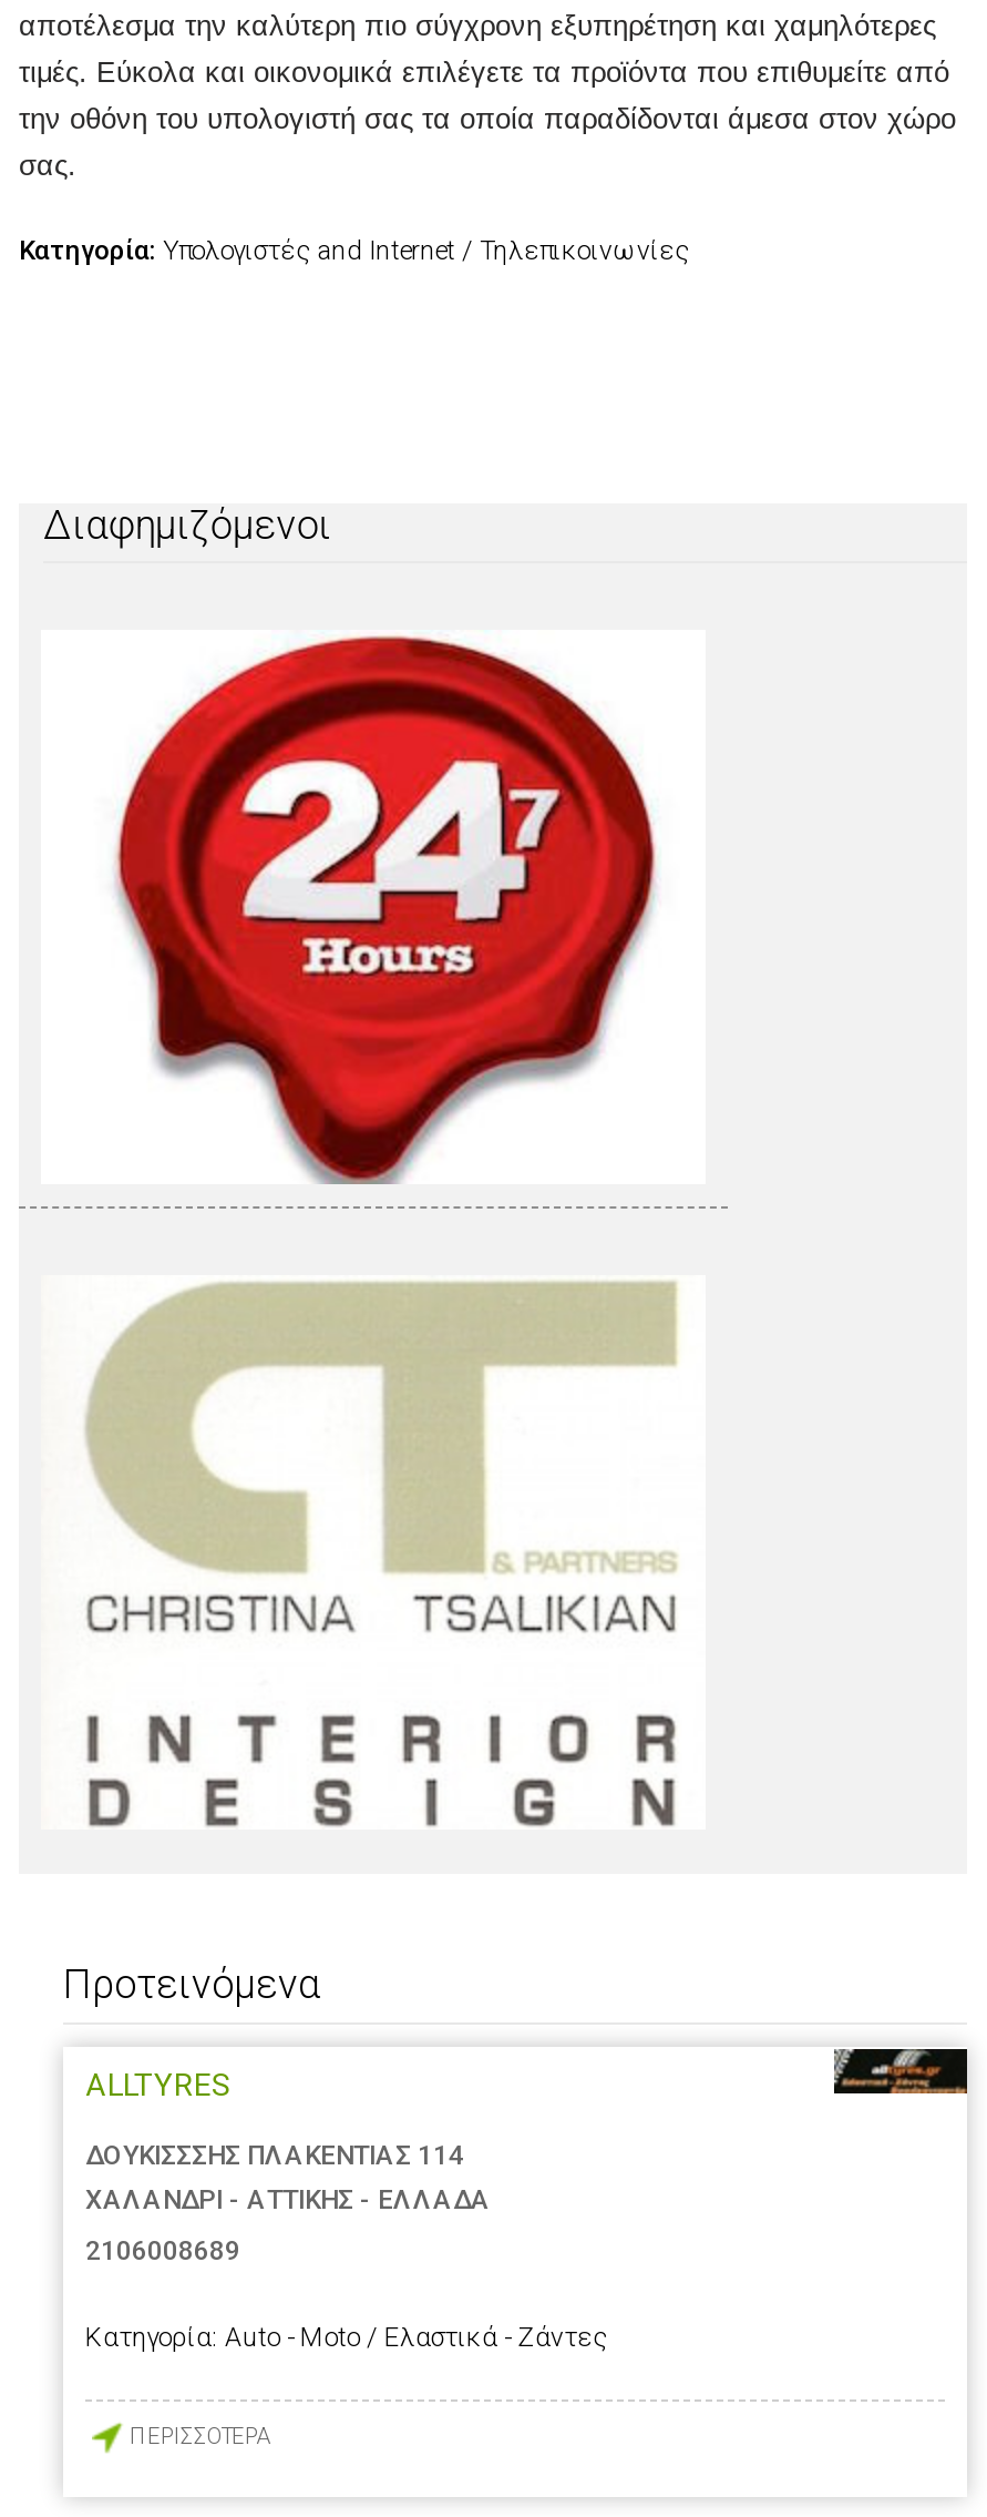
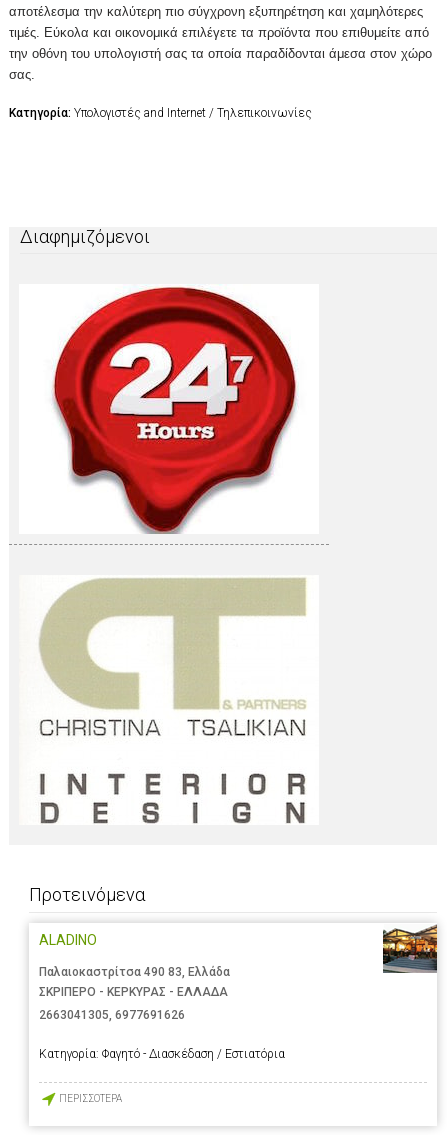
[832,2047,969,2158] [image] -> [377,924,438,974] [image]
[85,2068,232,2103] ALLTYRES -> [39,932,97,948] ALADINO
[85,2141,491,2216] ΔΟΥΚΙΣΣΣΗΣ ΠΛΑΚΕΝΤΙΑΣ 114 | ΧΑΛΑΝΔΡΙ - ΑΤΤΙΚΗΣ - ΕΛΛΑΔΑ -> [39,965,230,999] Παλαιοκαστρίτσα 490 83, Ελλάδα | ΣΚΡΙΠΕΡΟ - ΚΕΡΚΥΡΑΣ - ΕΛΛΑΔΑ
[85,2236,240,2267] 2106008689 -> [39,1008,185,1022] 2663041305, 6977691626
[85,2321,608,2352] Κατηγορία: Auto - Moto / Ελαστικά - Ζάντες -> [39,1047,285,1061] Κατηγορία: Φαγητό - Διασκέδαση / Εστιατόρια

